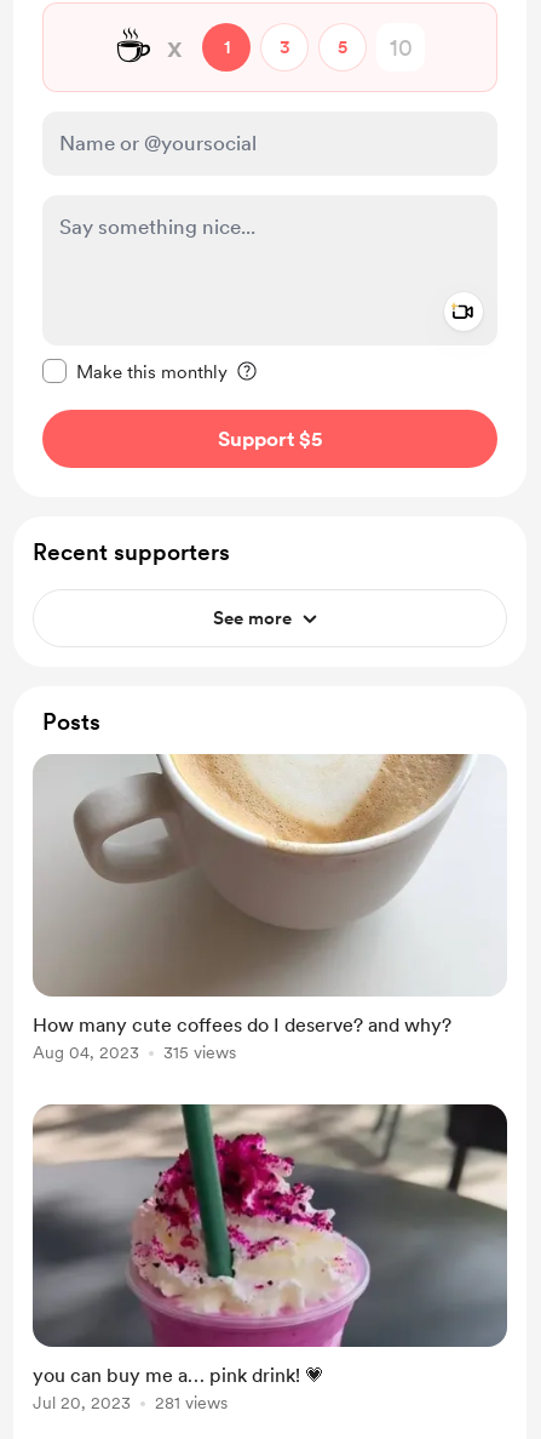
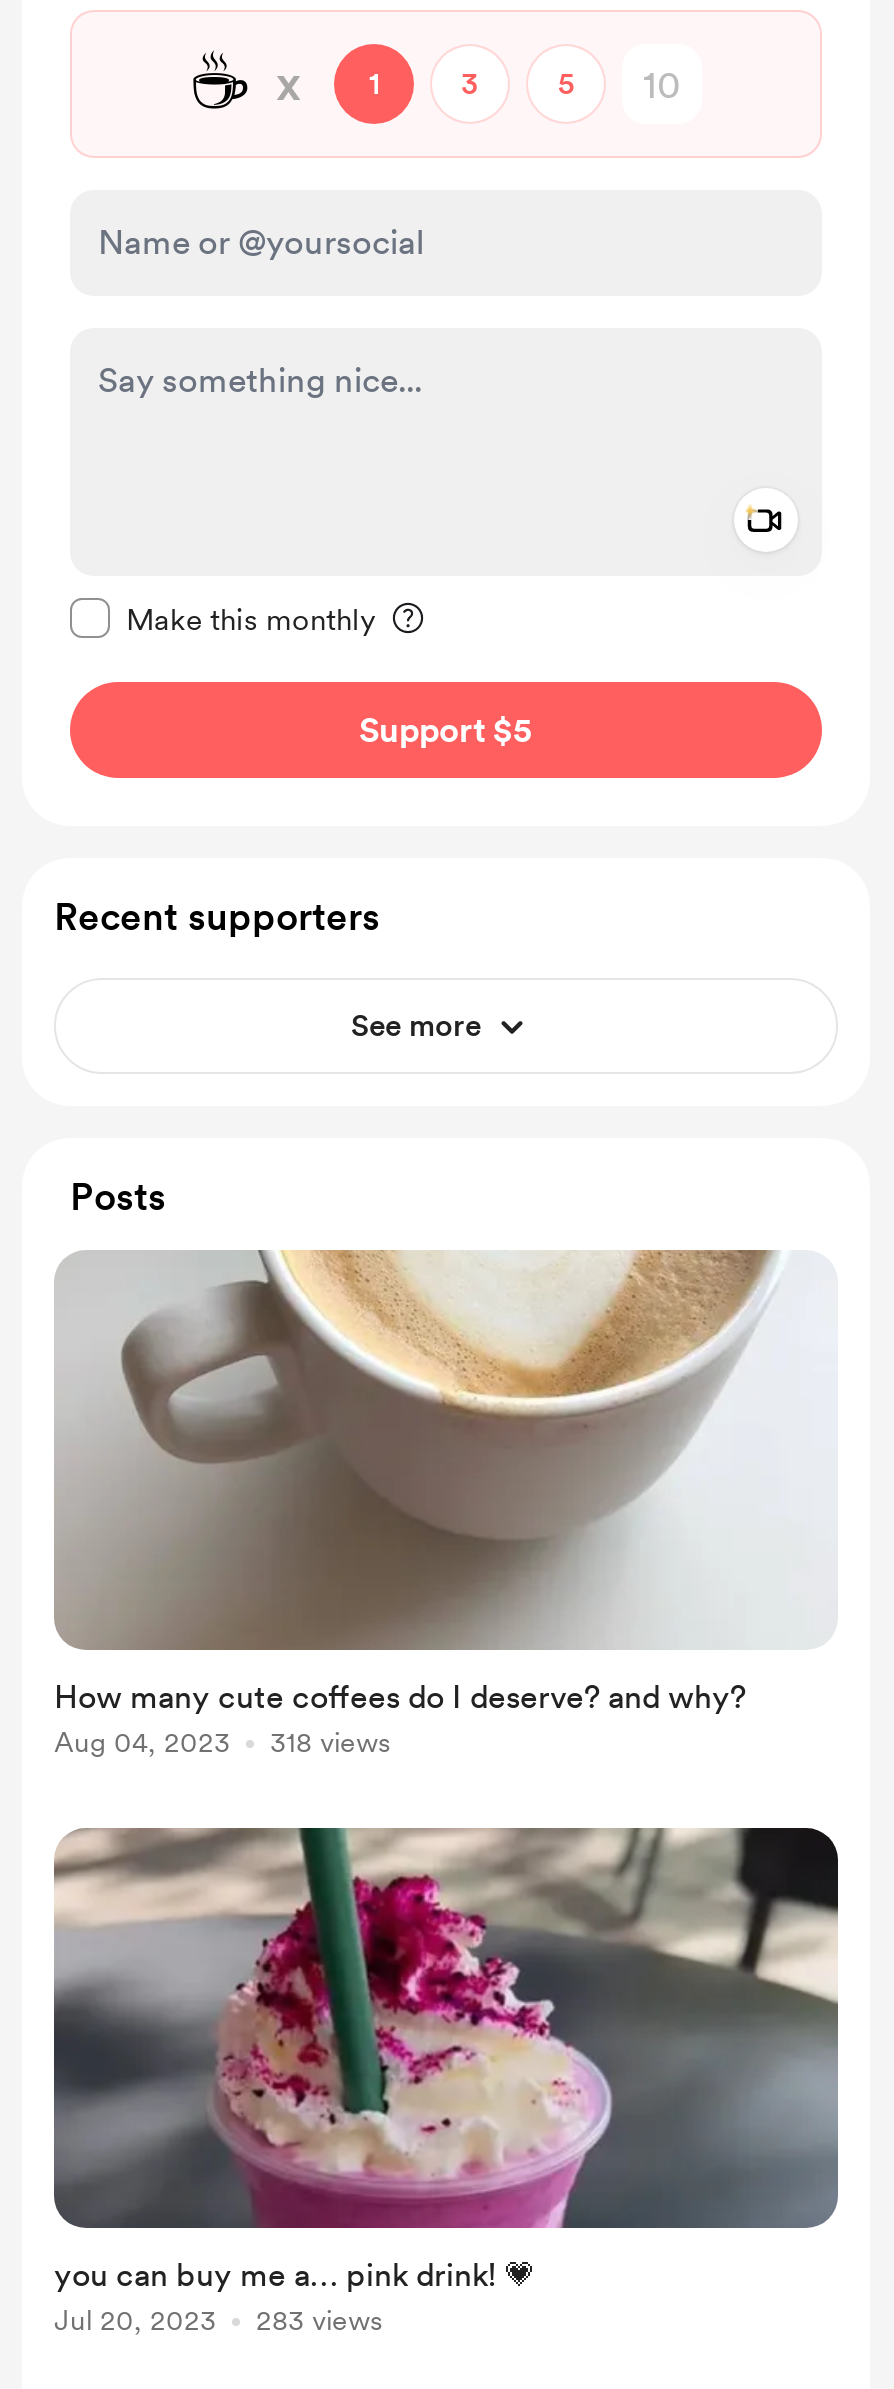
[33,1043,236,1062] Aug 04, 2023 315 views -> [54,1726,390,1758] Aug 04, 2023 318 views
[33,1393,228,1412] Jul 20, 2023 281 views -> [54,2304,382,2336] Jul 20, 2023 283 views

